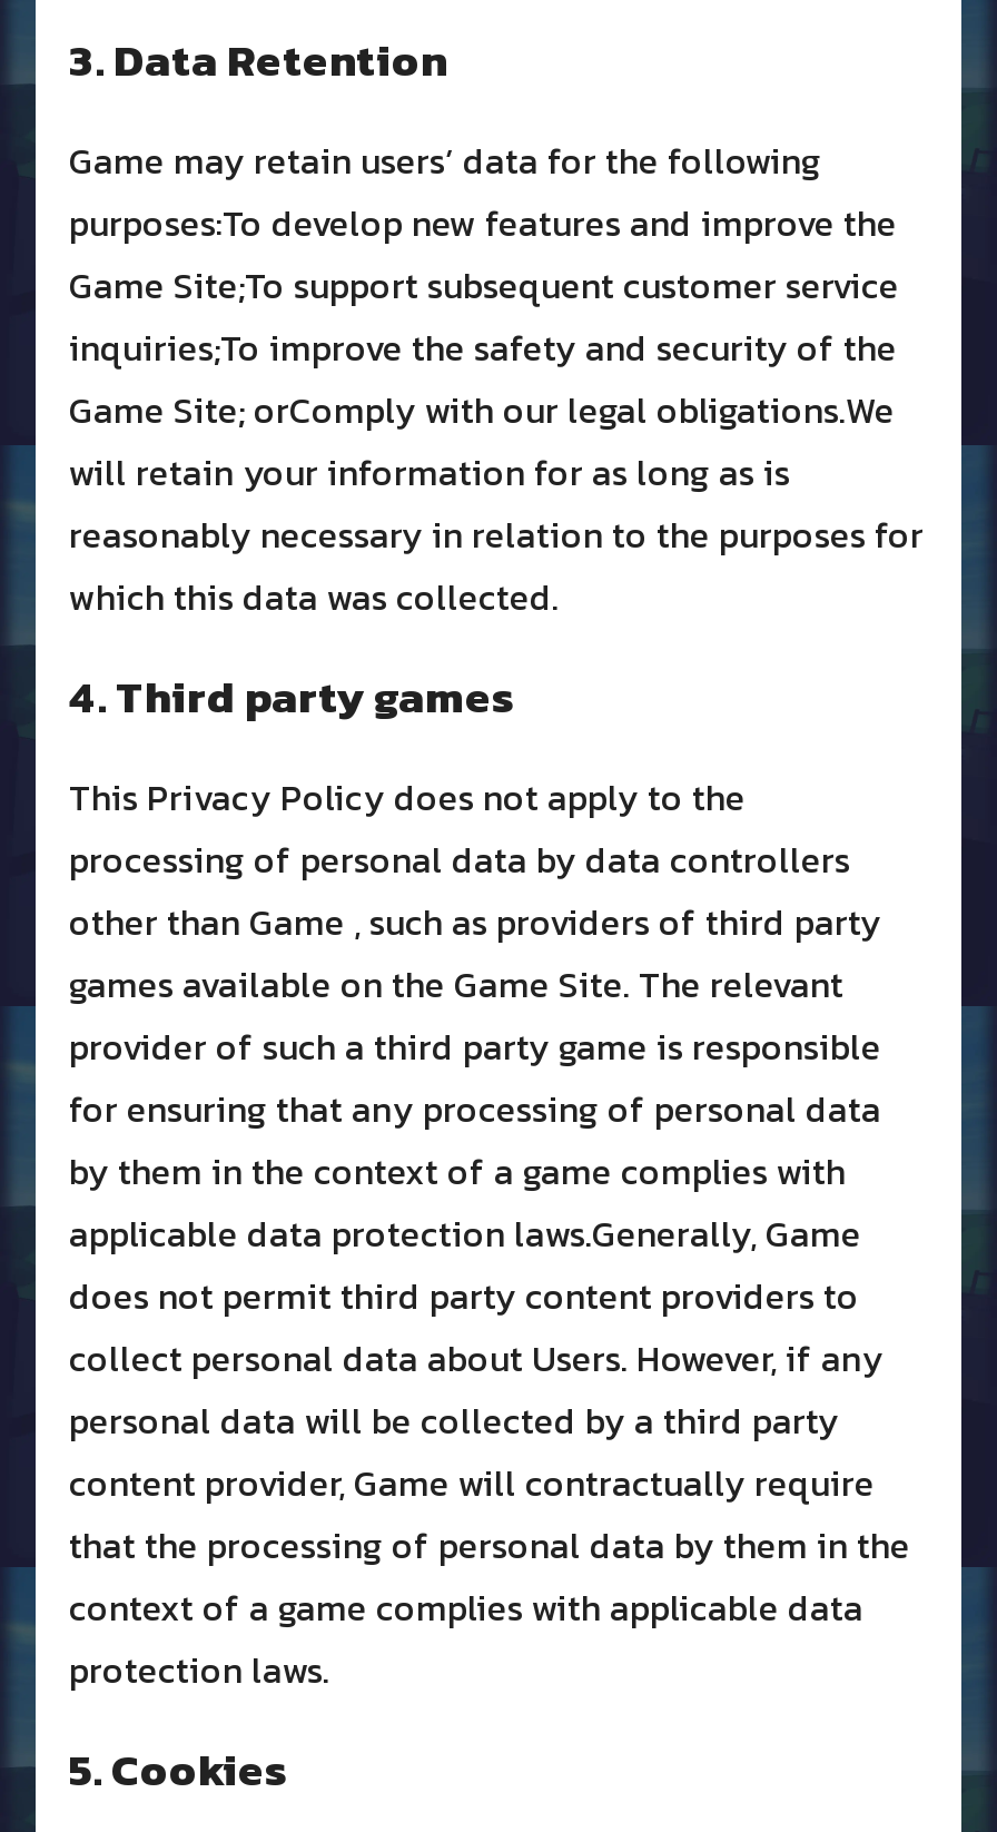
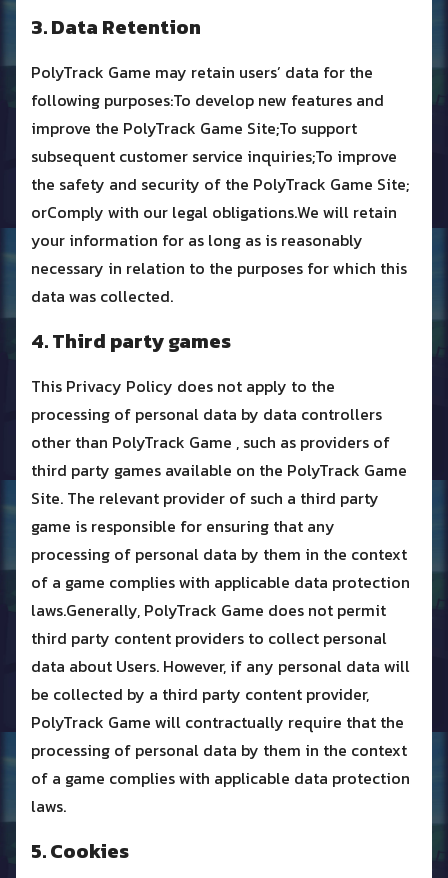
[69,134,924,623] Game may retain users’ data for the following | purposes:To develop new features and improve the | Game Site;To support subsequent customer service | inquiries;To improve the safety and security of the | Game Site; orComply with our legal obligations.We | will retain your information for as long as is | reasonably necessary in relation to the purposes for | which this data was collected. -> [31,60,409,308] PolyTrack Game may retain users’ data for the | following purposes:To develop new features and | improve the PolyTrack Game Site;To support | subsequent customer service inquiries;To improve | the safety and security of the PolyTrack Game Site; | orComply with our legal obligations.We will retain | your information for as long as is reasonably | necessary in relation to the purposes for which this | data was collected.
[69,895,910,1696] other than Game , such as providers of third party | games available on the Game Site. The relevant | provider of such a third party game is responsible | for ensuring that any processing of personal data | by them in the context of a game complies with | applicable data protection laws.Generally, Game | does not permit third party content providers to | collect personal data about Users. However, if any | personal data will be collected by a third party | content provider, Game will contractually require | that the processing of personal data by them in the | context of a game complies with applicable data | protection laws. -> [31,430,410,818] other than PolyTrack Game , such as providers of | third party games available on the PolyTrack Game | Site. The relevant provider of such a third party | game is responsible for ensuring that any | processing of personal data by them in the context | of a game complies with applicable data protection | laws.Generally, PolyTrack Game does not permit | third party content providers to collect personal | data about Users. However, if any personal data will | be collected by a third party content provider, | PolyTrack Game will contractually require that the | processing of personal data by them in the context | of a game complies with applicable data protection | laws.

